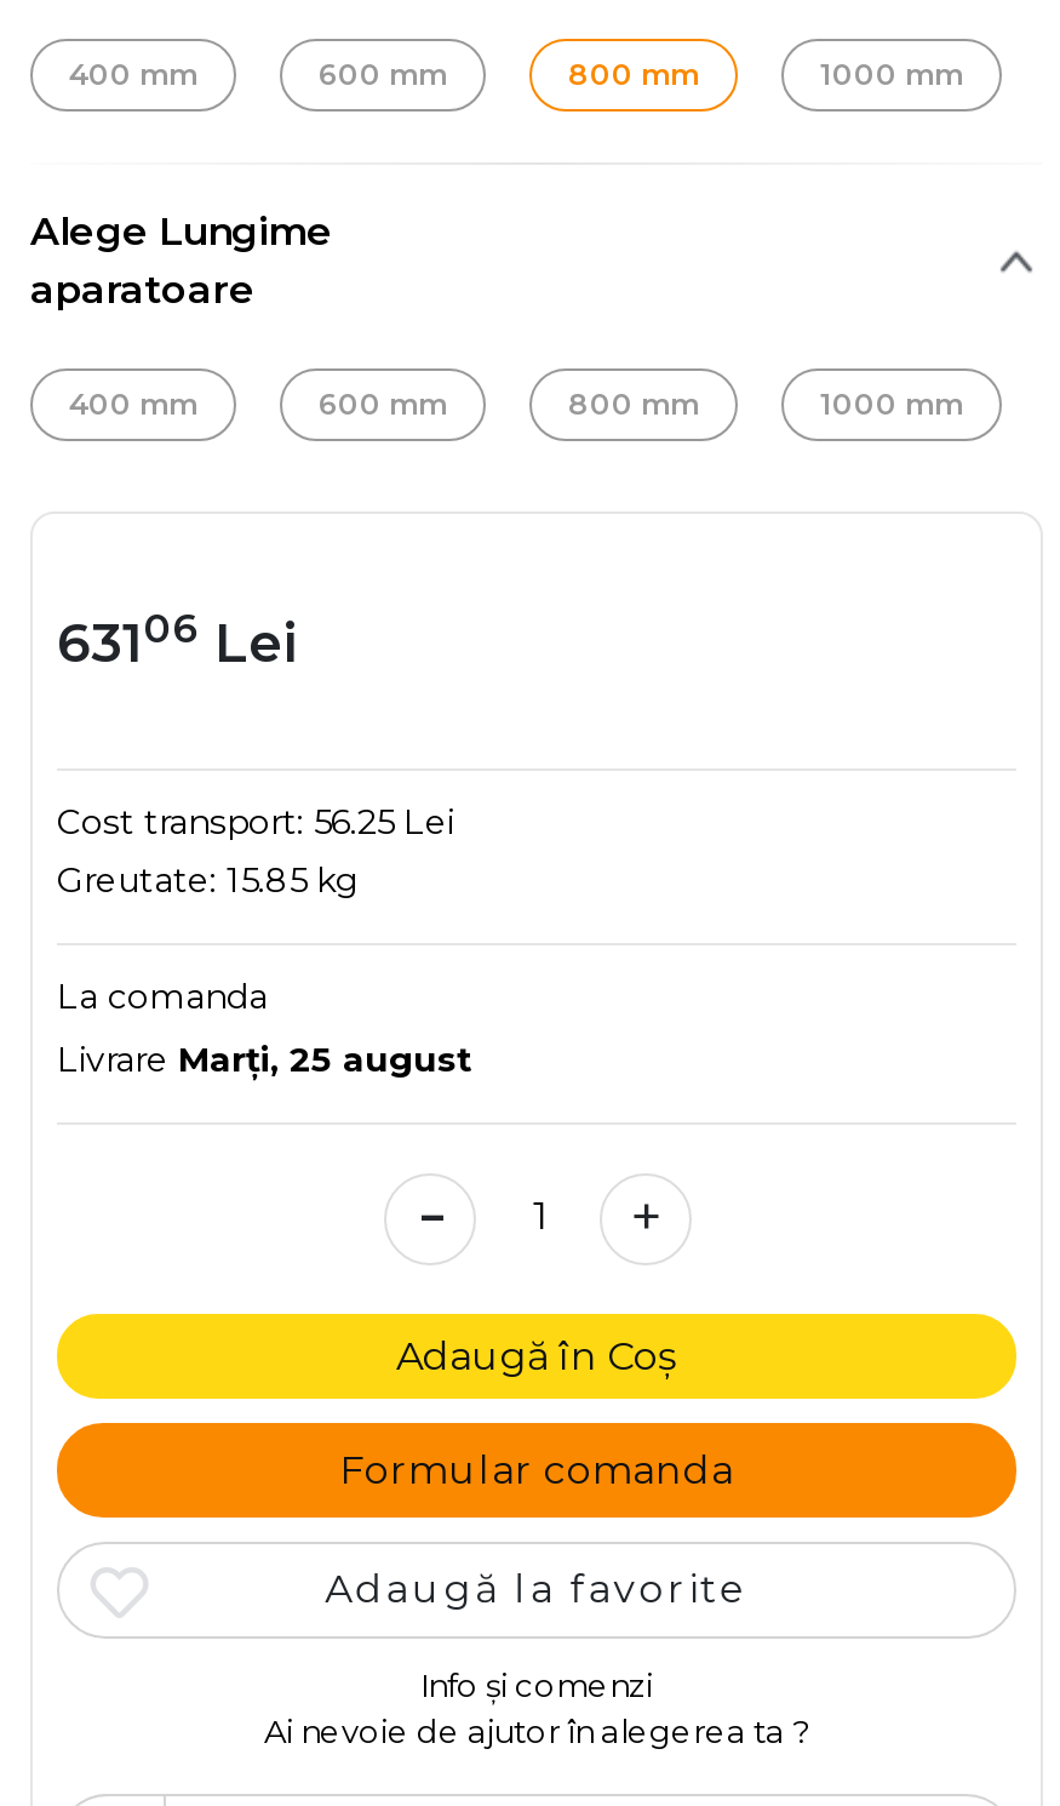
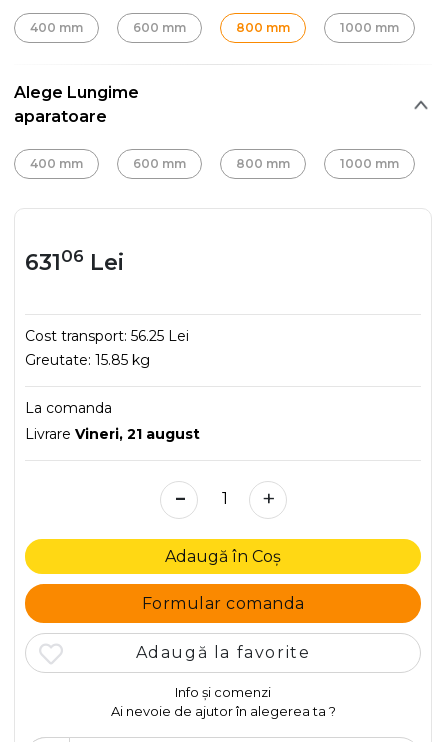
[57,1038,474,1081] Livrare Marţi, 25 august -> [25,425,200,443] Livrare Vineri, 21 august

